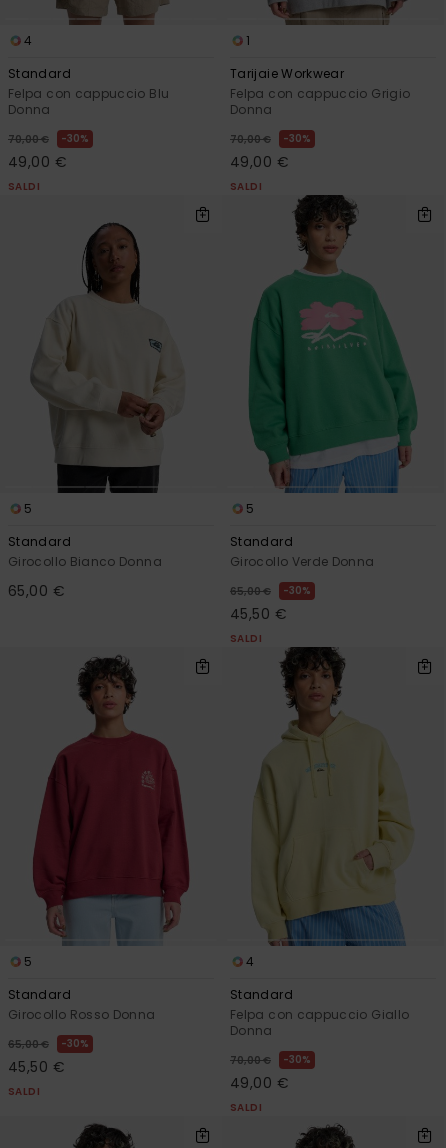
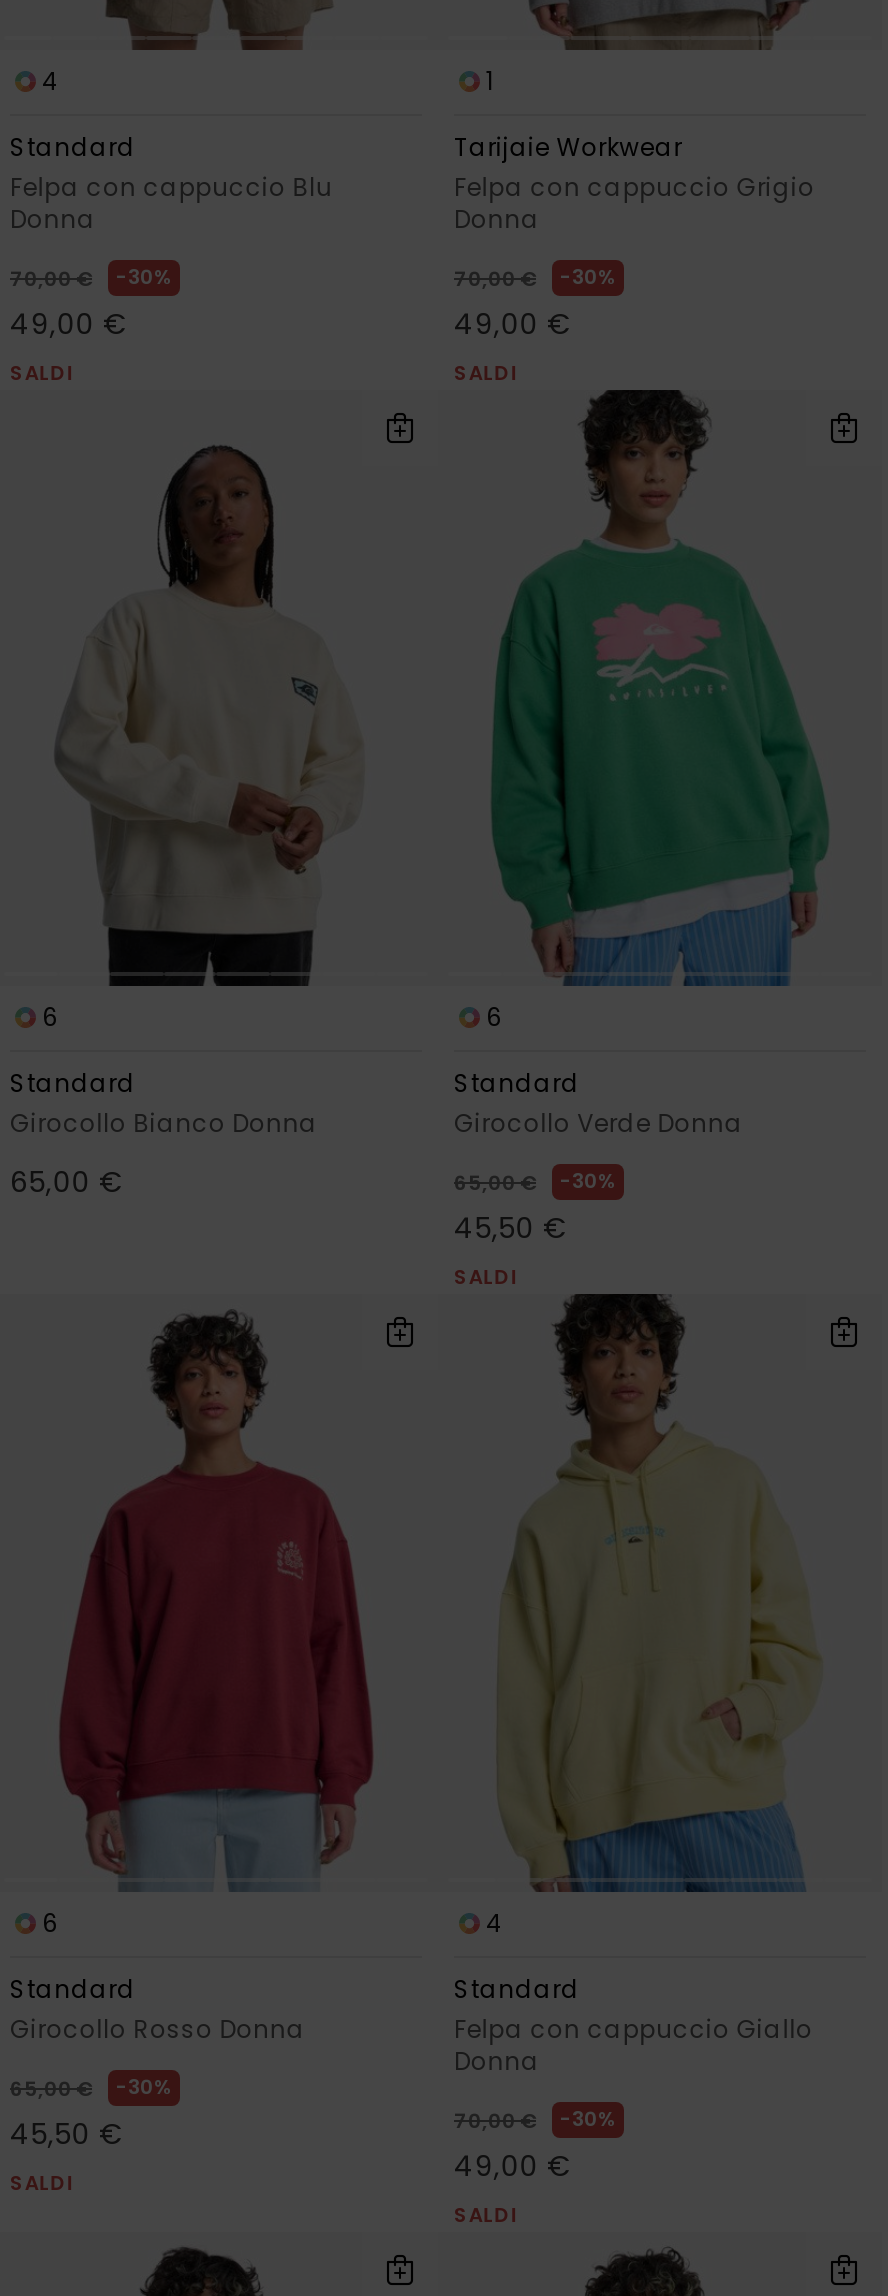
[24,500,32,517] 5 -> [42,1001,59,1035] 6
[246,500,254,517] 5 -> [486,1001,503,1035] 6
[24,953,32,970] 5 -> [42,1905,59,1939] 6

